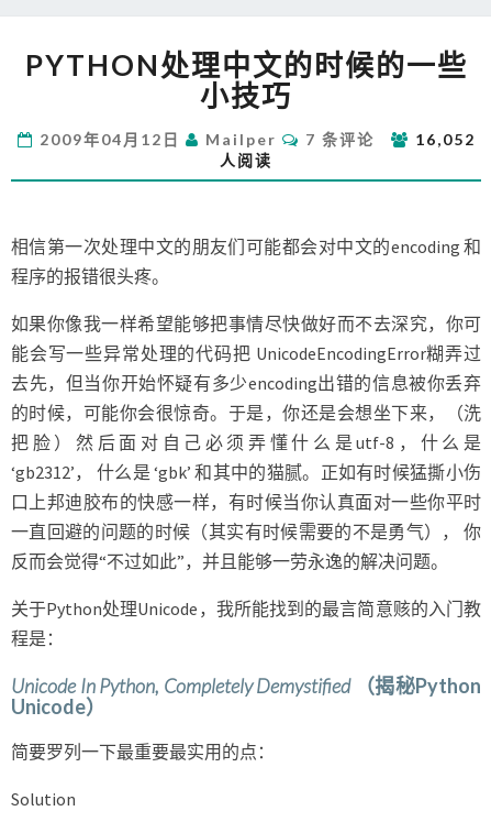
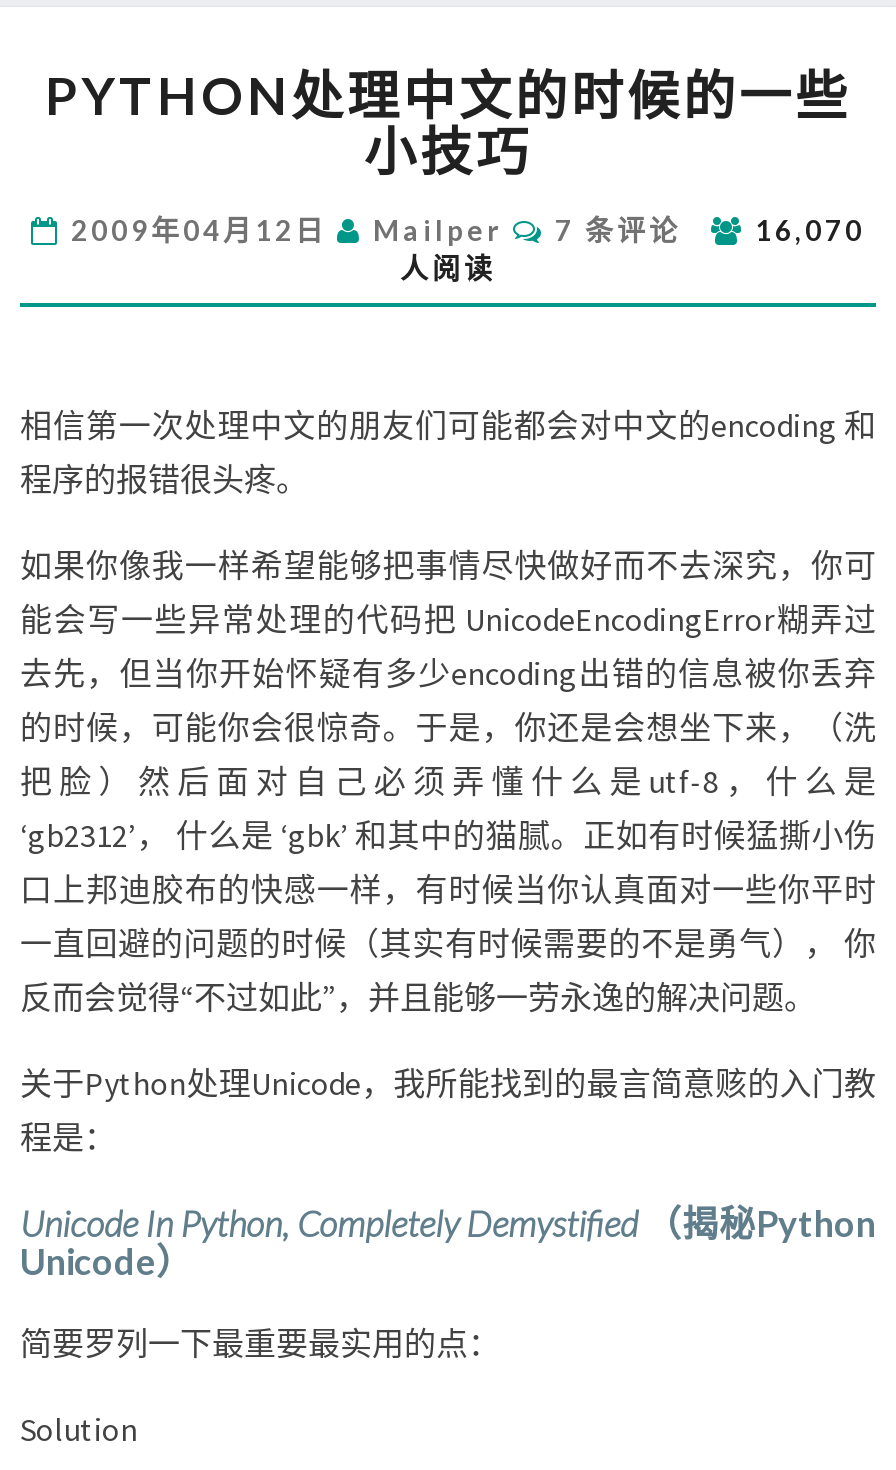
[409,130,475,149] 16,052 -> [745,213,865,247] 16,070

